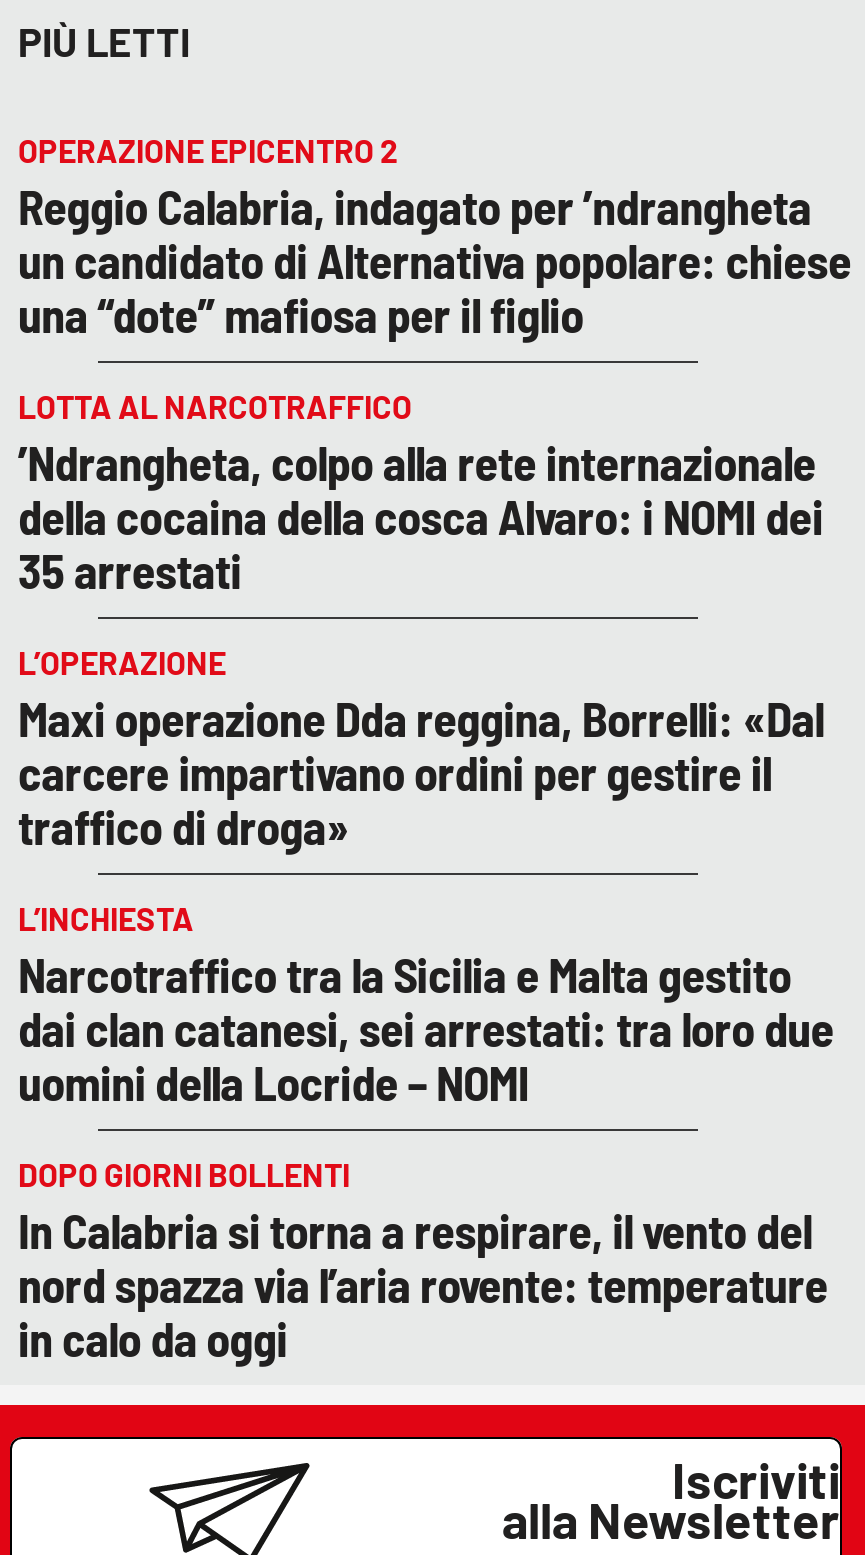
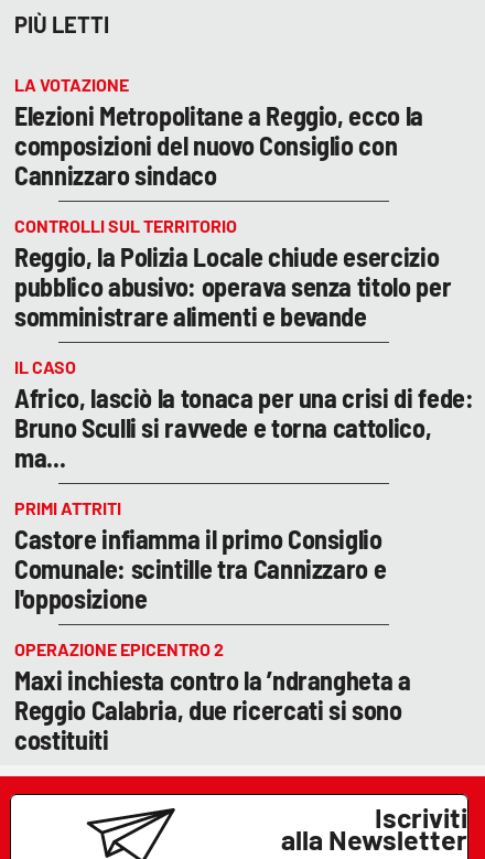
none -> [14,73,474,614] LA VOTAZIONE | Elezioni Metropolitane a Reggio, ecco la | composizioni del nuovo Consiglio con | Cannizzaro sindaco | CONTROLLI SUL TERRITORIO | Reggio, la Polizia Locale chiude esercizio | pubblico abusivo: operava senza titolo per | somministrare alimenti e bevande | IL CASO | Africo, lasciò la tonaca per una crisi di fede: | Bruno Sculli si ravvede e torna cattolico, | ma... | PRIMI ATTRITI | Castore infiamma il primo Consiglio | Comunale: scintille tra Cannizzaro e | l'opposizione
moved [18,130,398,168] -> [14,638,224,659]: OPERAZIONE EPICENTRO 2
[18,176,851,1366] Reggio Calabria, indagato per ’ndrangheta | un candidato di Alternativa popolare: chiese | una “dote” mafiosa per il figlio | LOTTA AL NARCOTRAFFICO | ’Ndrangheta, colpo alla rete internazionale | della cocaina della cosca Alvaro: i NOMI dei | 35 arrestati | L’OPERAZIONE | Maxi operazione Dda reggina, Borrelli: «Dal | carcere impartivano ordini per gestire il | traffico di droga» | L’INCHIESTA | Narcotraffico tra la Sicilia e Malta gestito | dai clan catanesi, sei arrestati: tra loro due | uomini della Locride – NOMI | DOPO GIORNI BOLLENTI | In Calabria si torna a respirare, il vento del | nord spazza via l’aria rovente: temperature | in calo da oggi -> [14,663,411,755] Maxi inchiesta contro la ’ndrangheta a | Reggio Calabria, due ricercati si sono | costituiti

